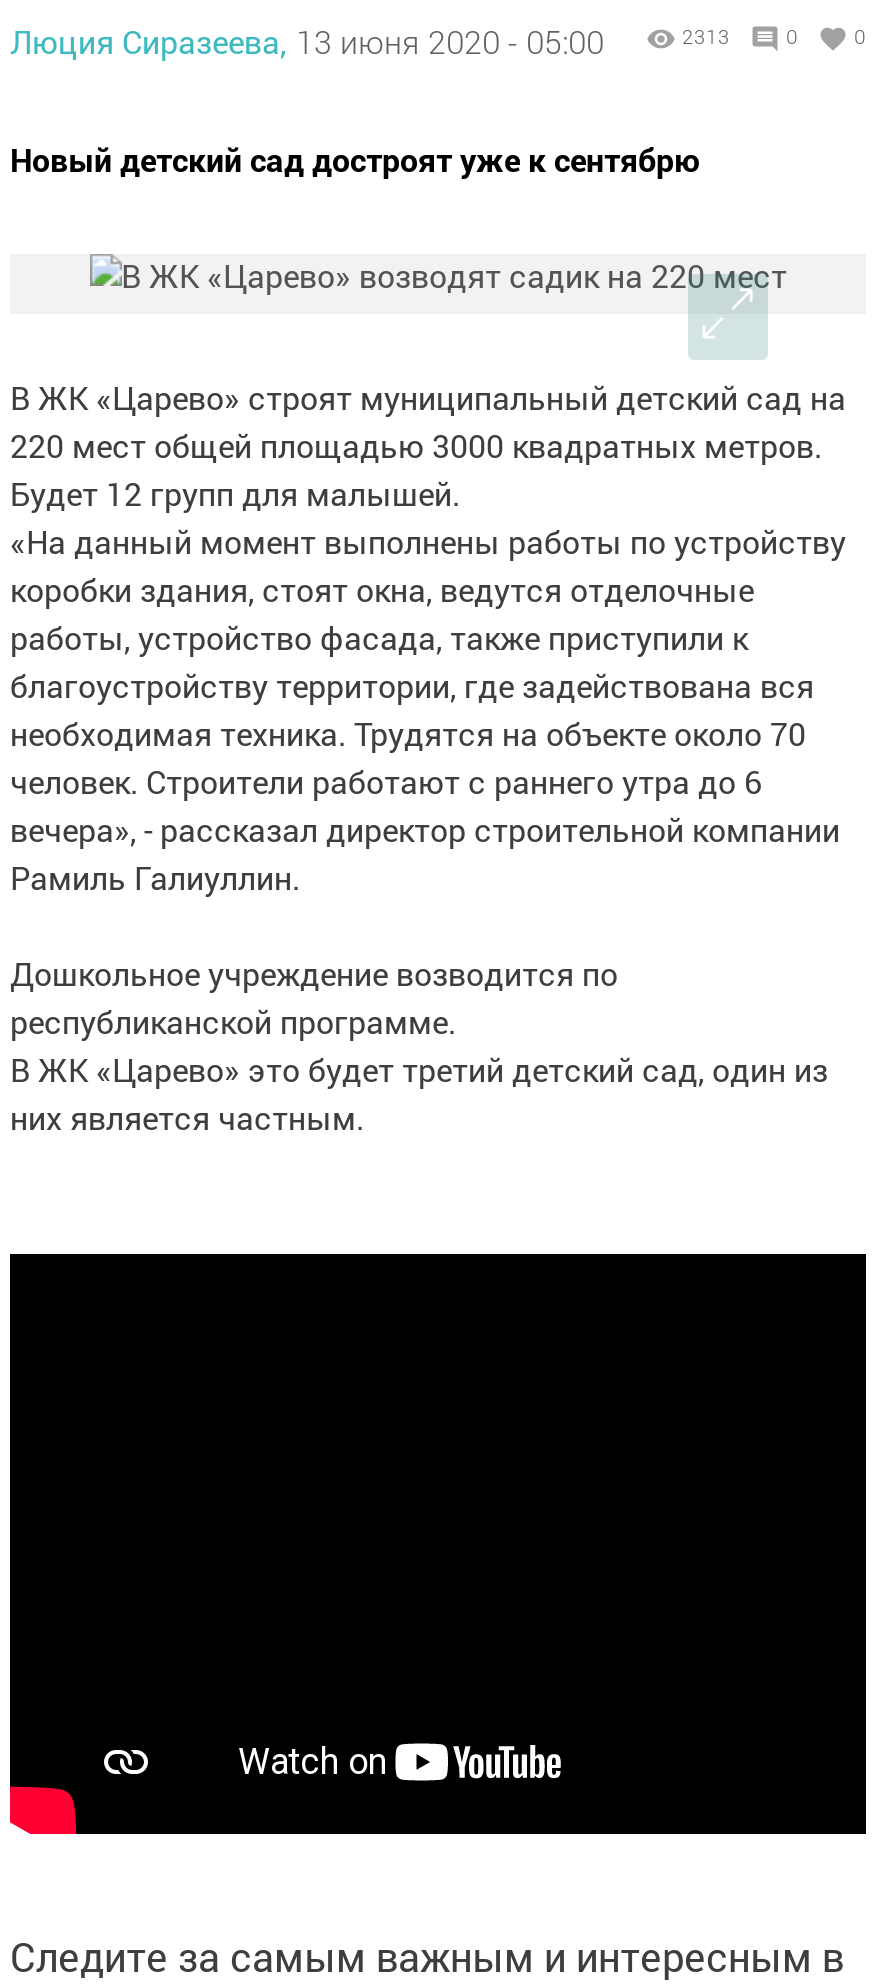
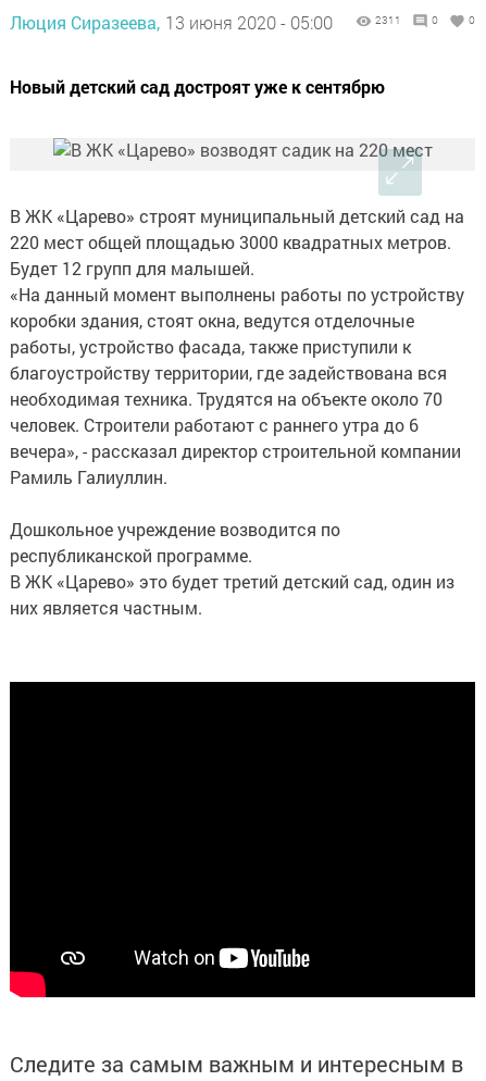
[682,25,730,51] 2313 -> [375,13,401,28] 2311

